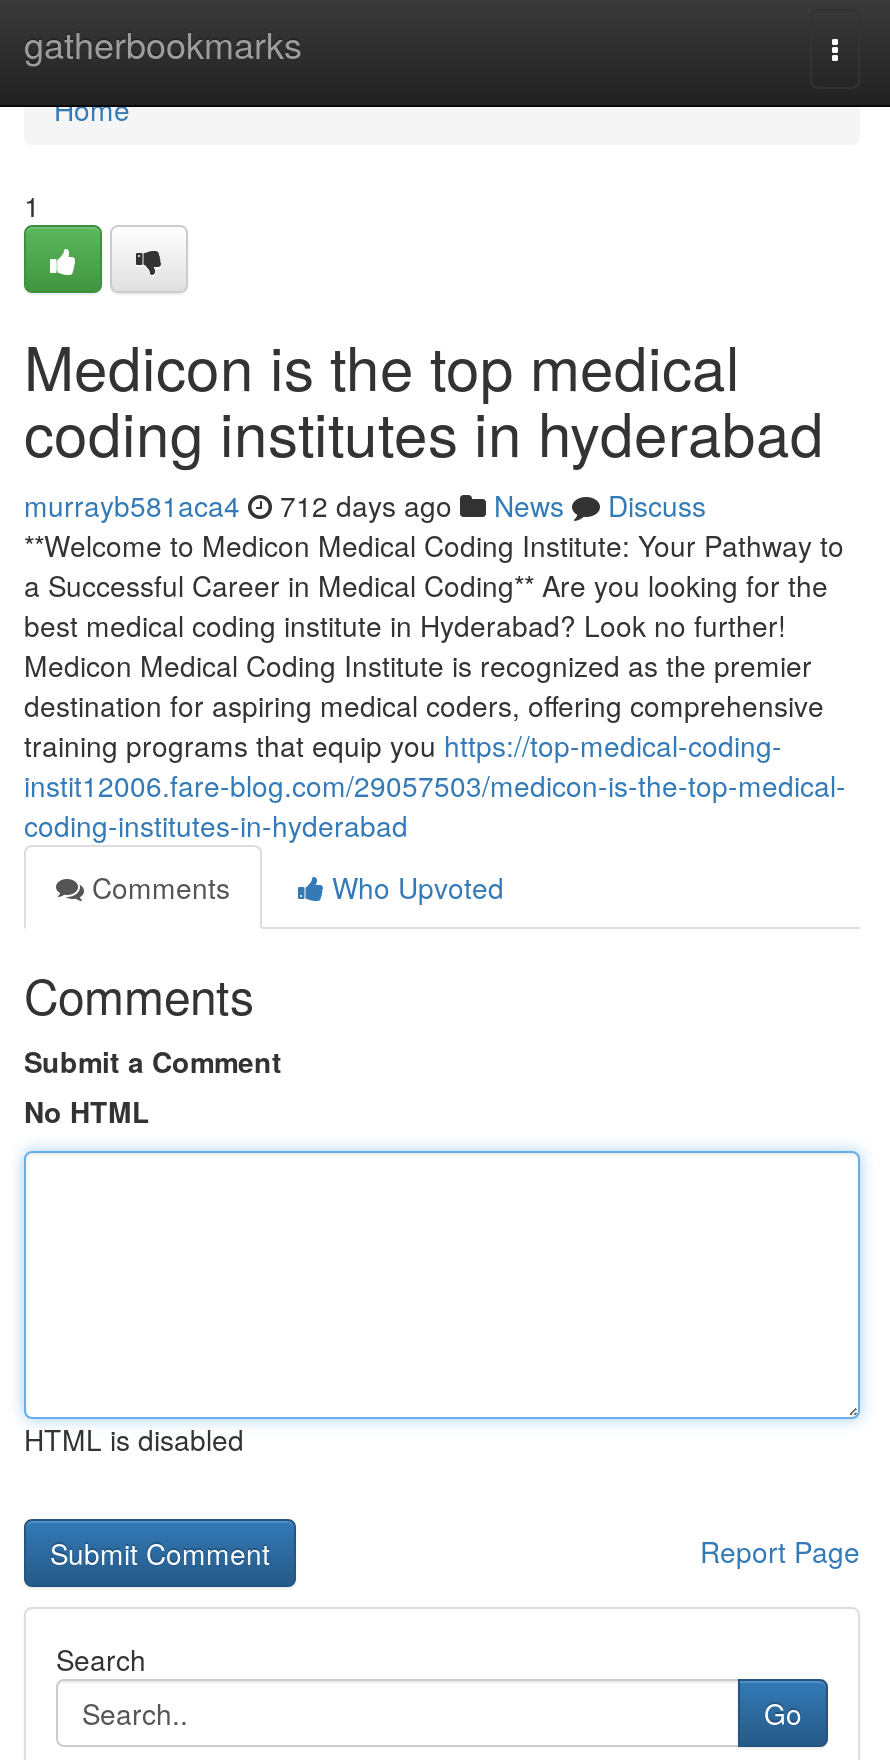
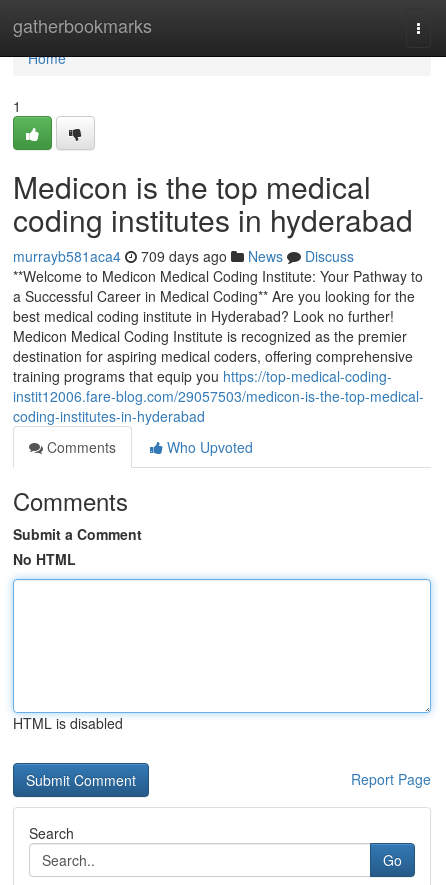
[24,485,706,525] murrayb581aca4 712 days ago News Discuss -> [13,246,354,266] murrayb581aca4 709 days ago News Discuss

